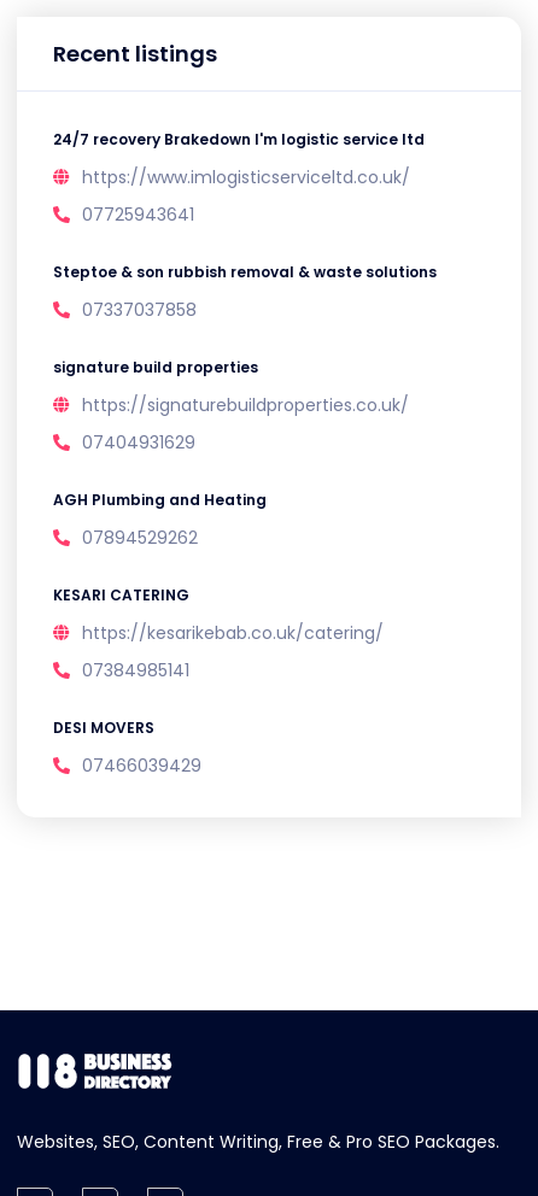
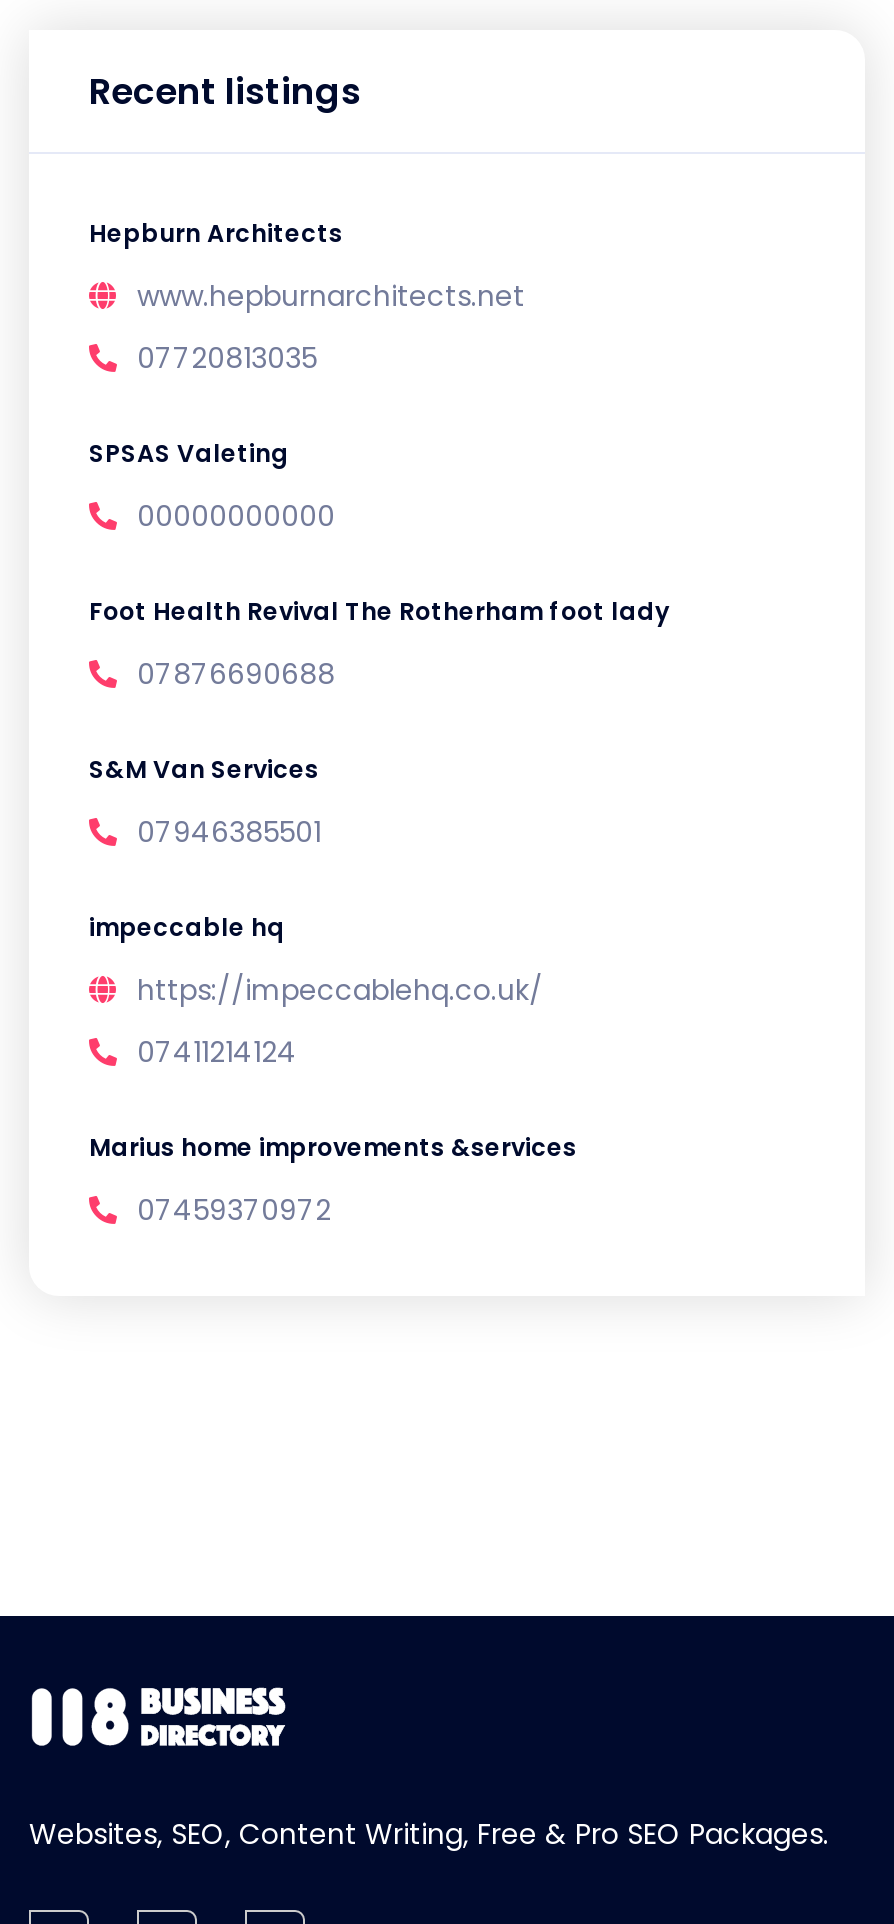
[53,129,437,778] 24/7 recovery Brakedown I'm logistic service ltd | https://www.imlogisticserviceltd.co.uk/ | 07725943641 | Steptoe & son rubbish removal & waste solutions | 07337037858 | signature build properties | https://signaturebuildproperties.co.uk/ | 07404931629 | AGH Plumbing and Heating | 07894529262 | KESARI CATERING | https://kesarikebab.co.uk/catering/ | 07384985141 | DESI MOVERS | 07466039429 -> [89,217,669,1231] Hepburn Architects | www.hepburnarchitects.net | 07720813035 | SPSAS Valeting | 00000000000 | Foot Health Revival The Rotherham foot lady | 07876690688 | S&M Van Services | 07946385501 | impeccable hq | https://impeccablehq.co.uk/ | 07411214124 | Marius home improvements &services | 07459370972

